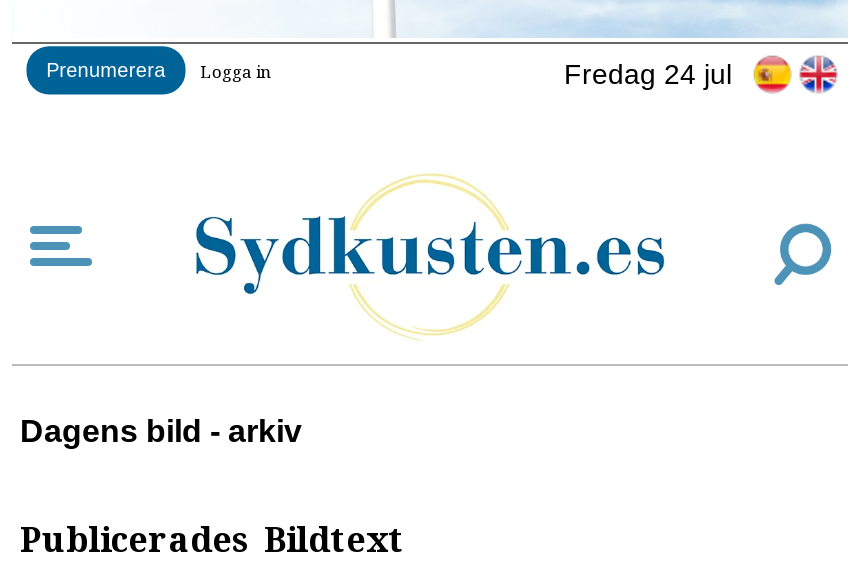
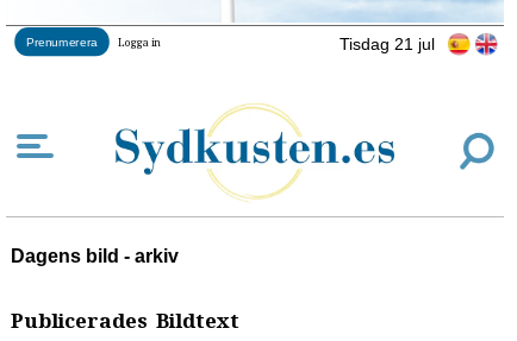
[564,57,732,89] Fredag 24 jul -> [340,34,435,53] Tisdag 21 jul

